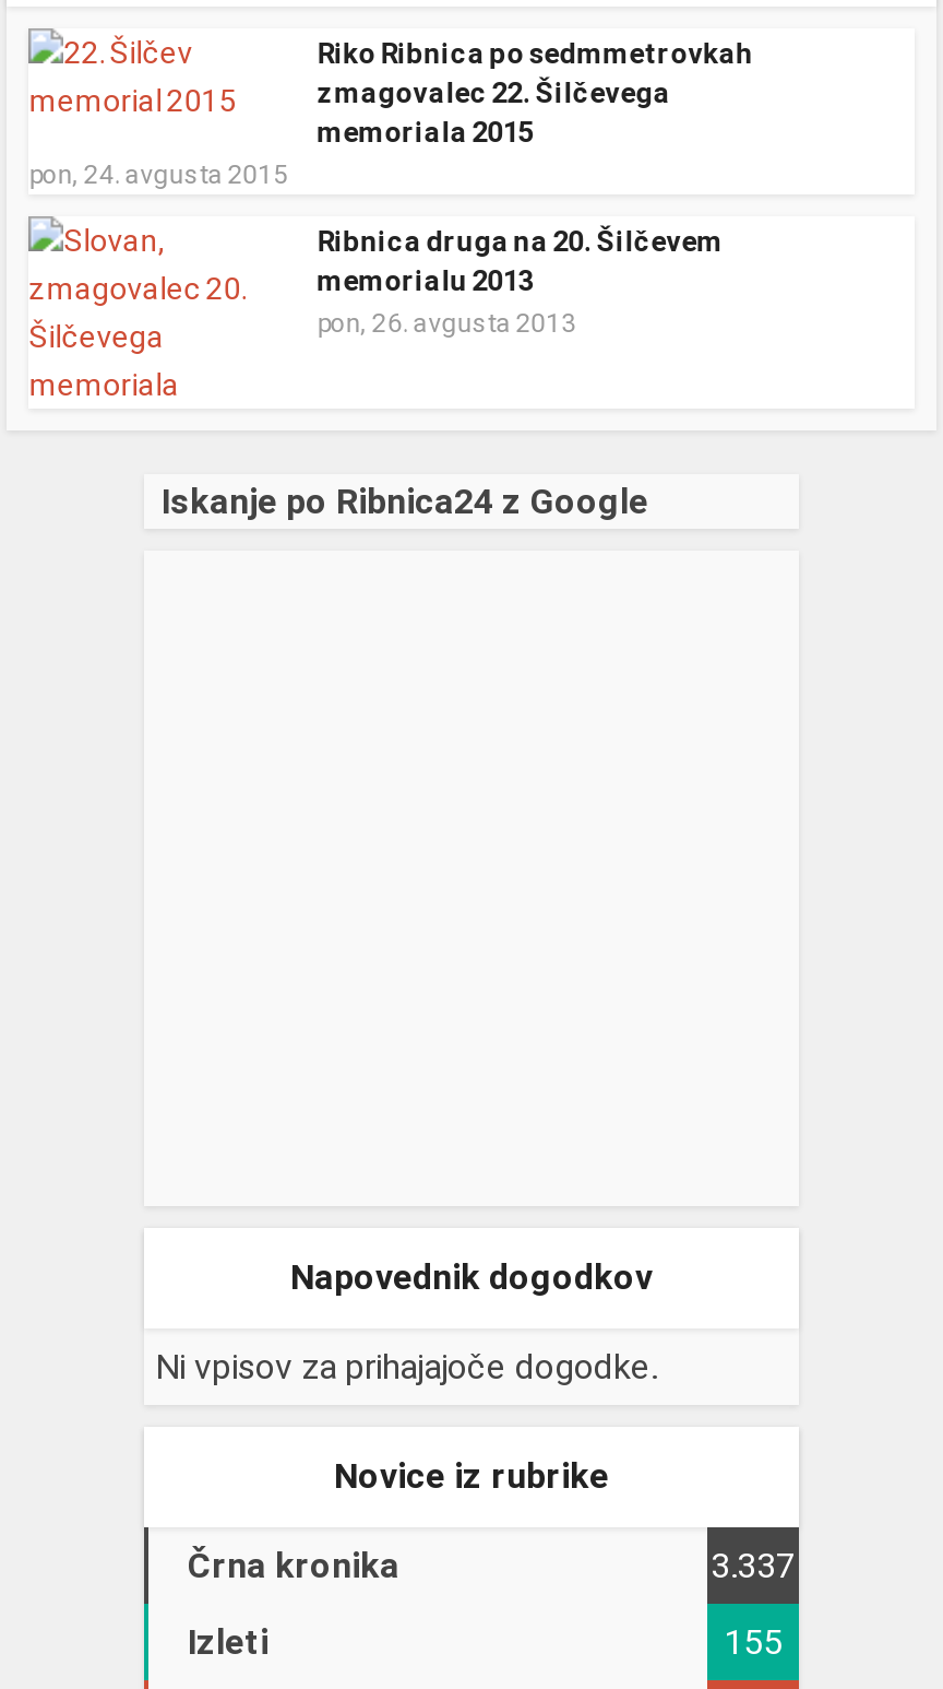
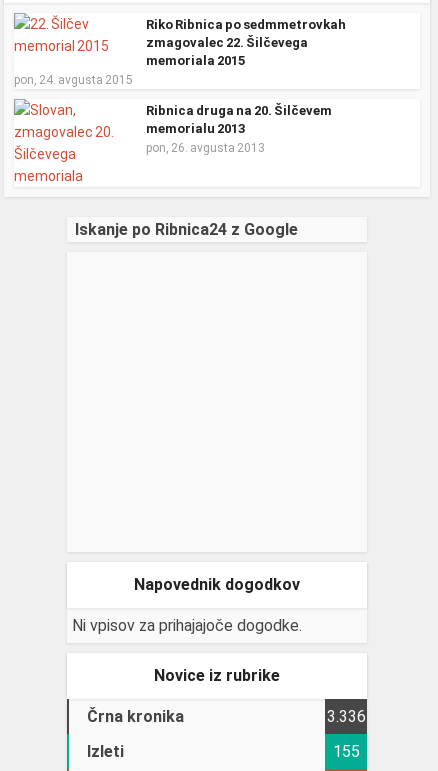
[711,1545,796,1586] 3.337 -> [326,707,365,726] 3.336

